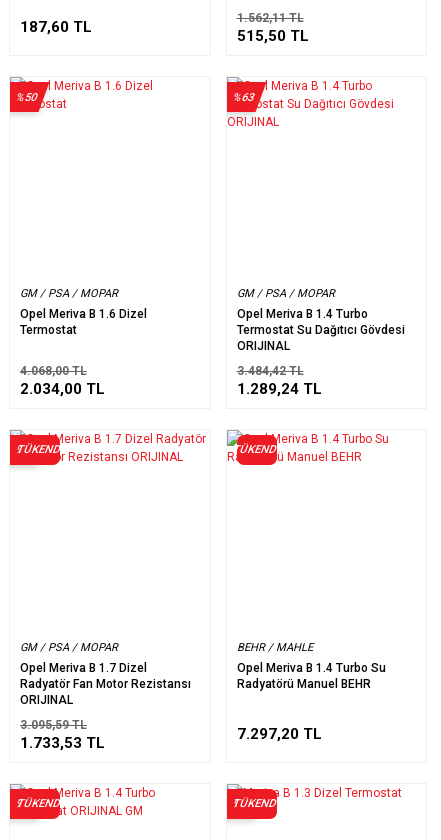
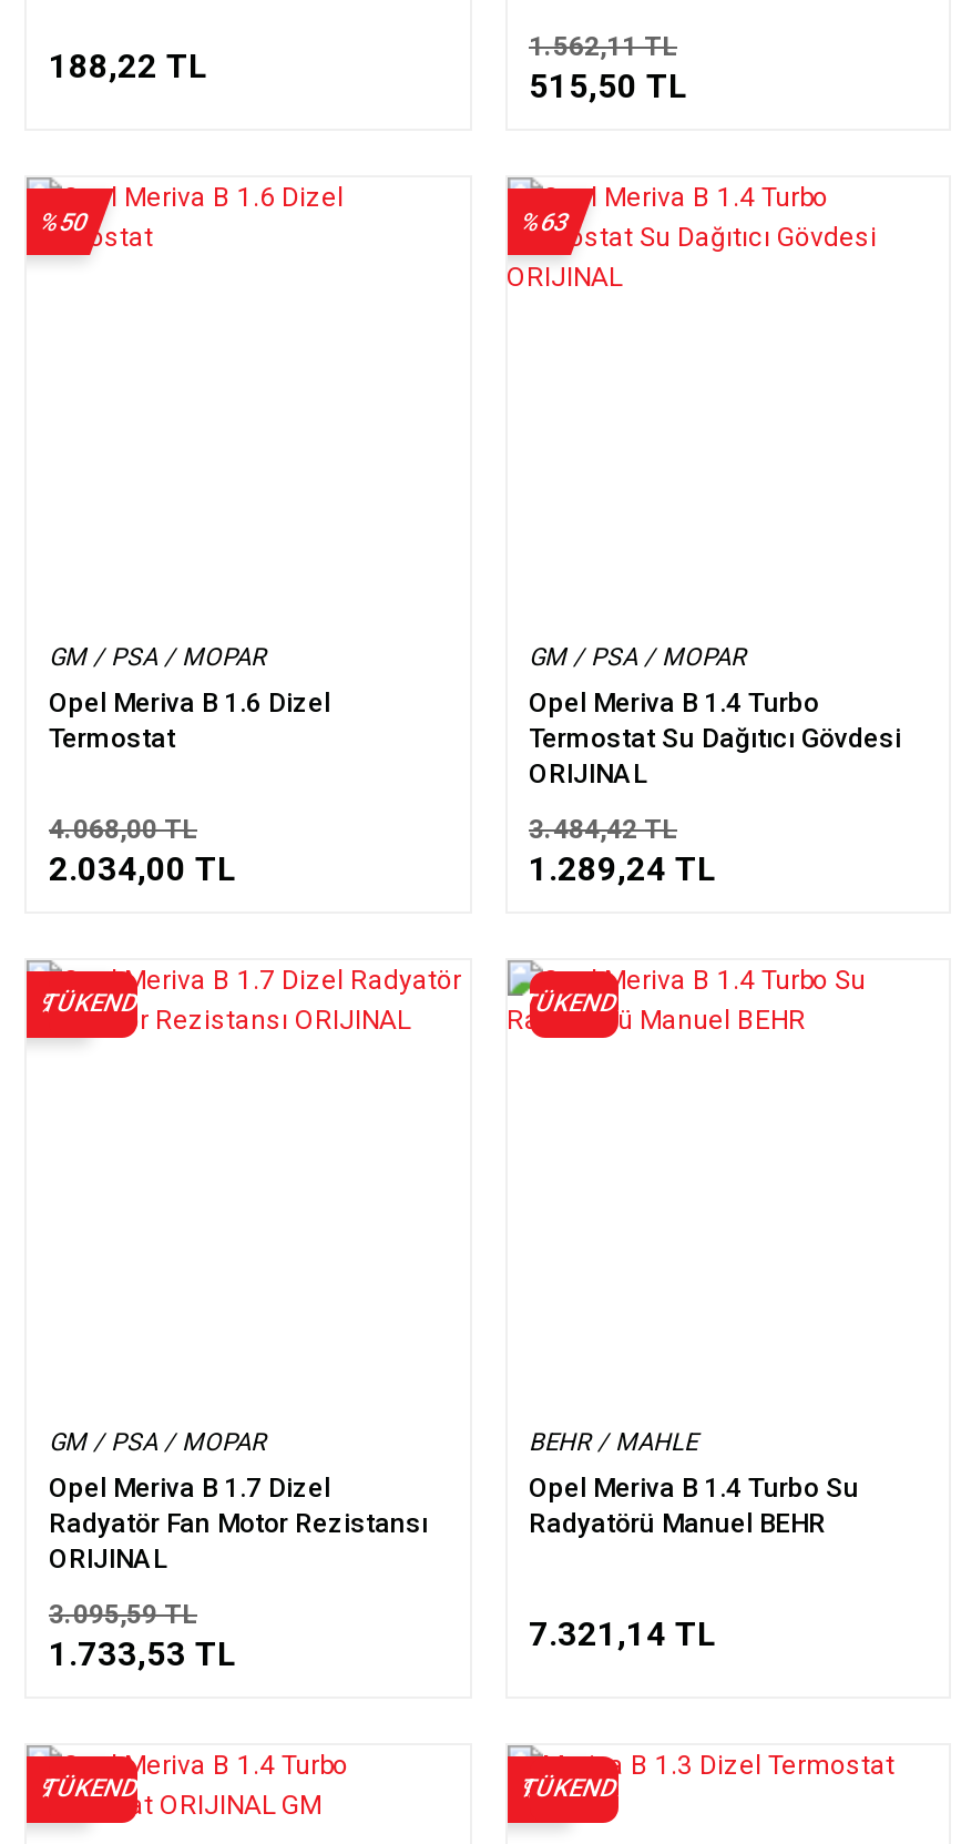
[20,17,92,35] 187,60 TL -> [49,45,208,85] 188,22 TL
[236,724,321,742] 7.297,20 TL -> [529,1613,717,1653] 7.321,14 TL

